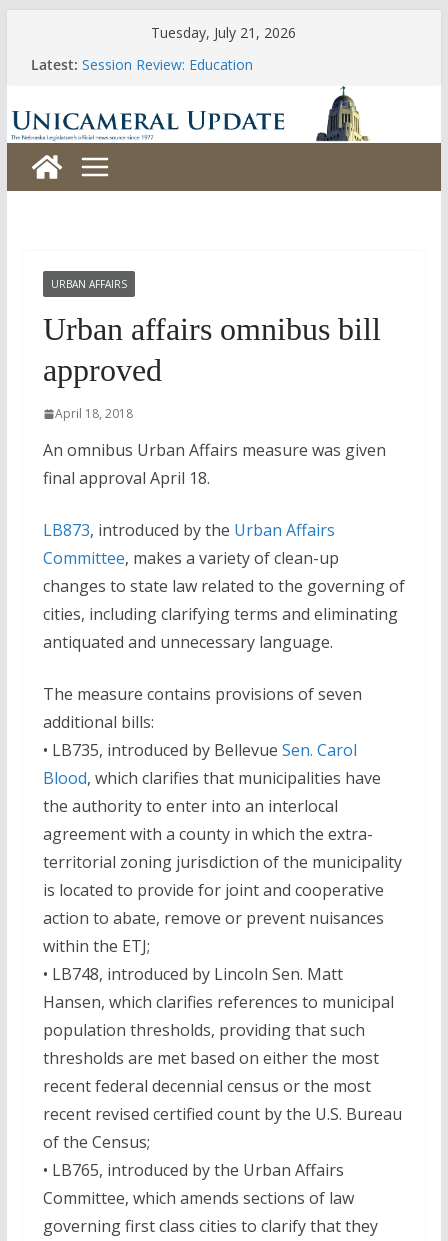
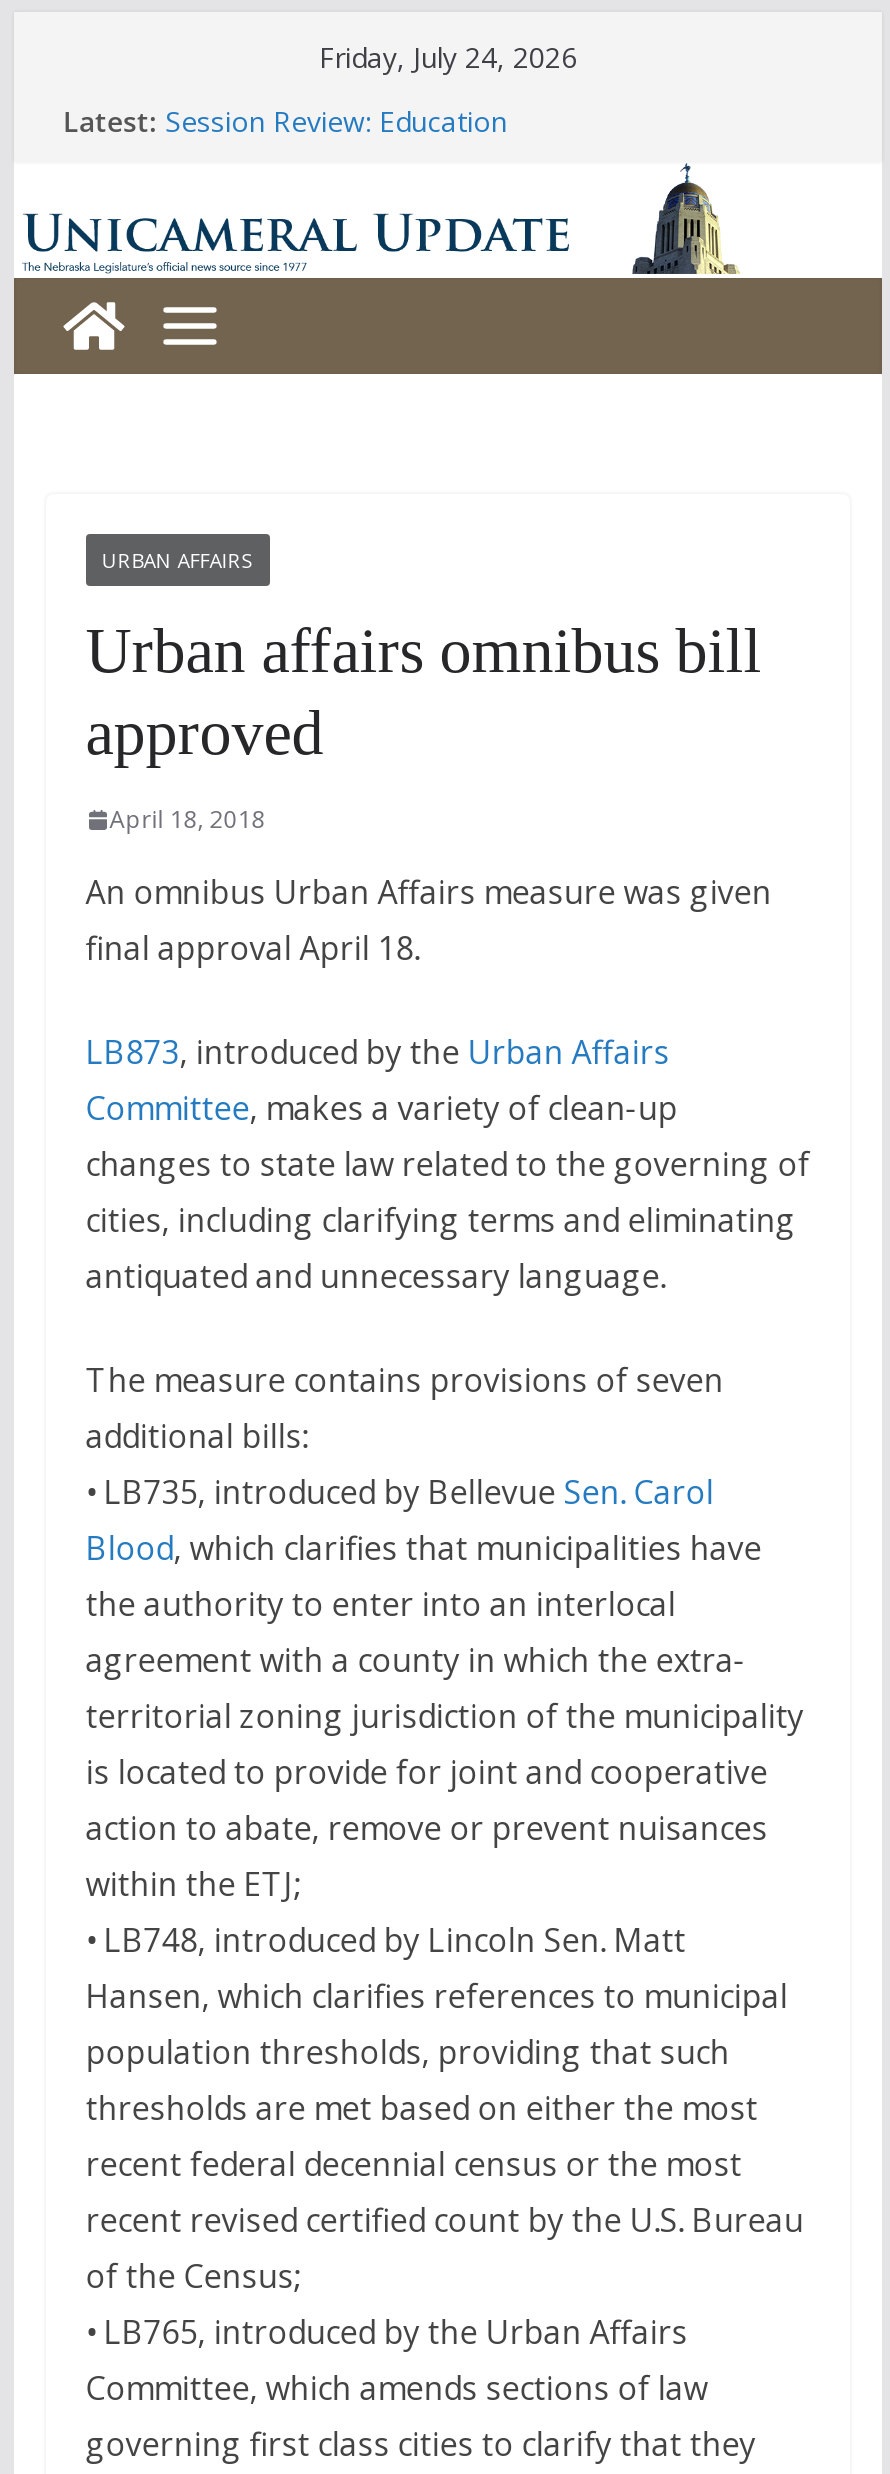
[151,23,296,42] Tuesday, July 21, 2026 -> [319,38,577,76] Friday, July 24, 2026

